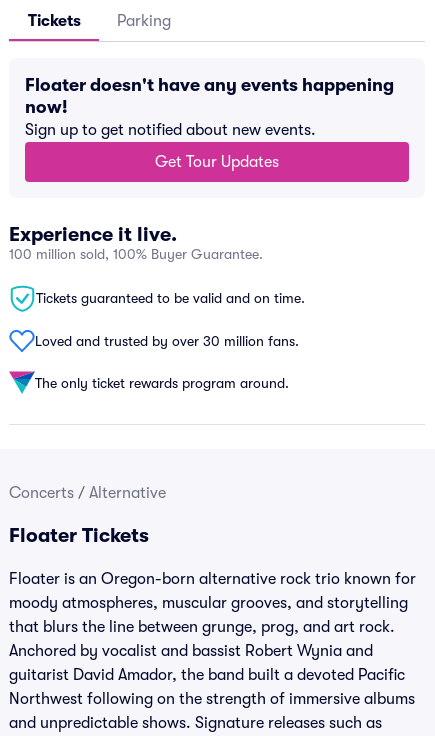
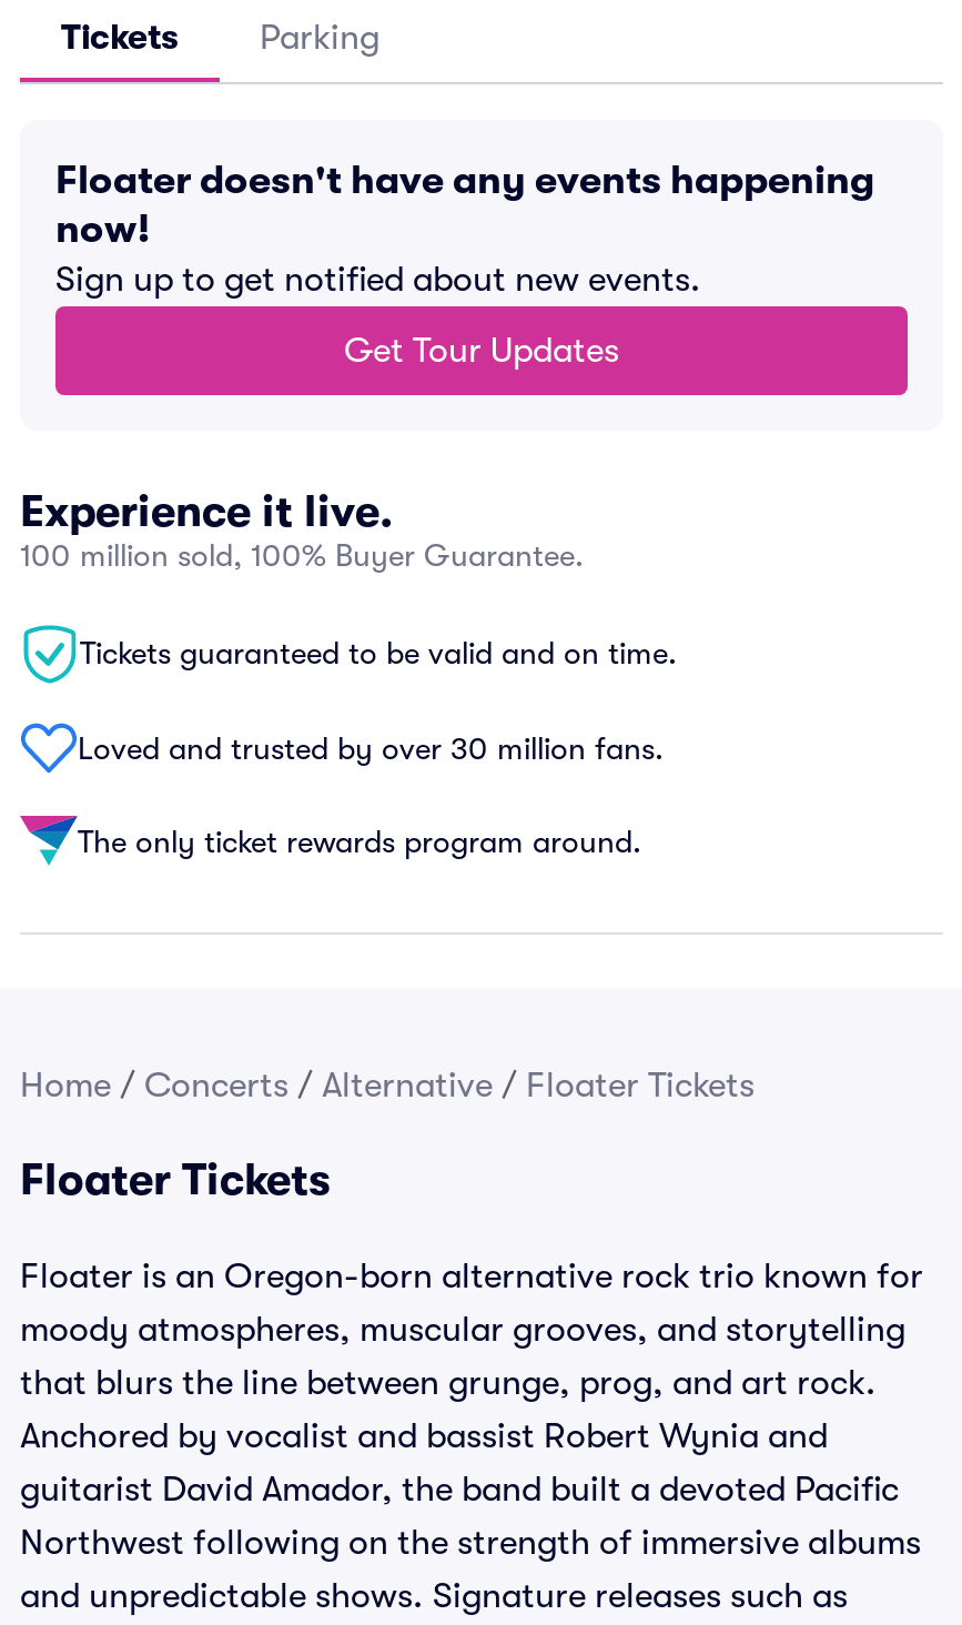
[9,484,166,502] Concerts / Alternative -> [20,1066,755,1106] Home / Concerts / Alternative / Floater Tickets

